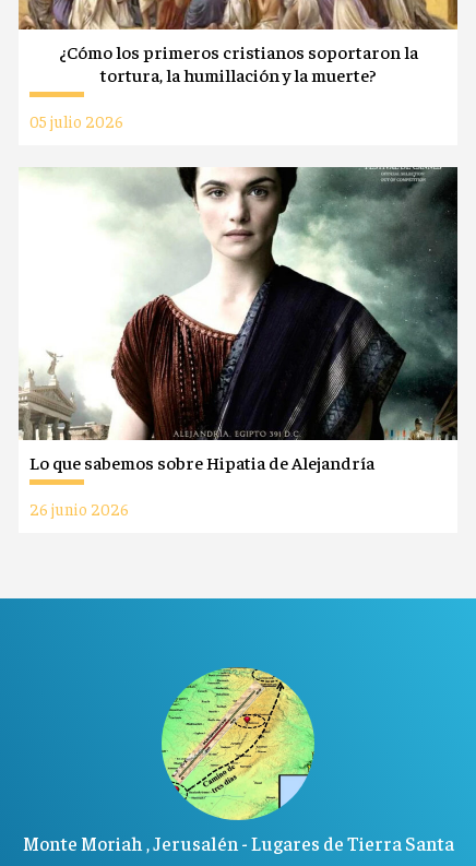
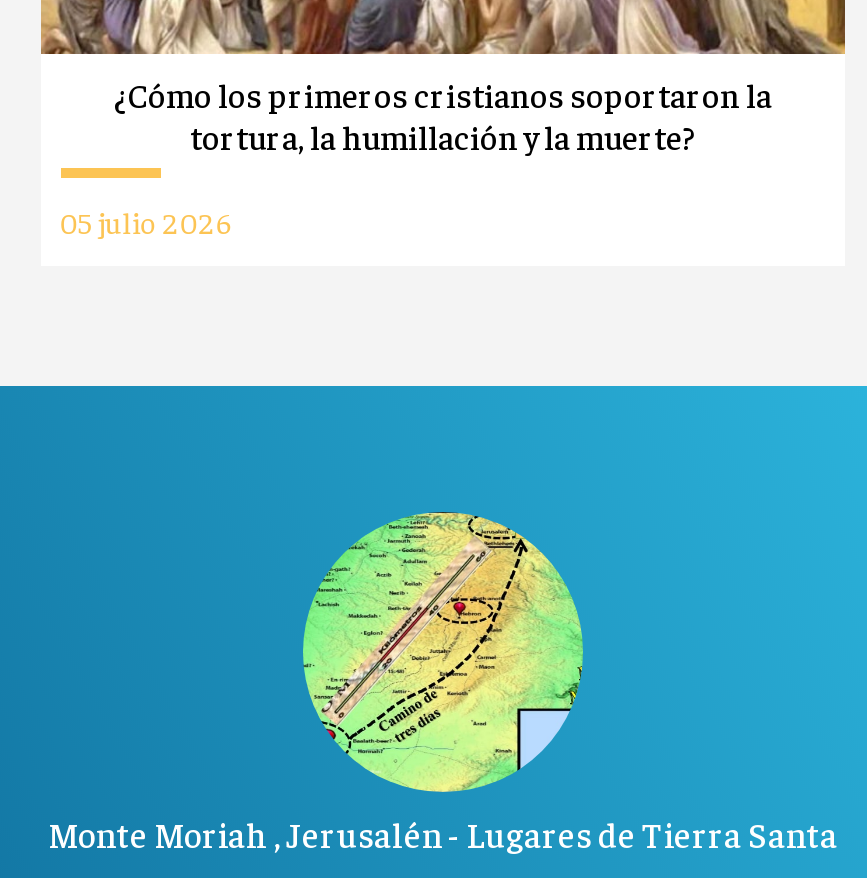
[17,166,459,519] [image] | Lo que sabemos sobre Hipatia de Alejandría | 26 junio 2026 -> none

